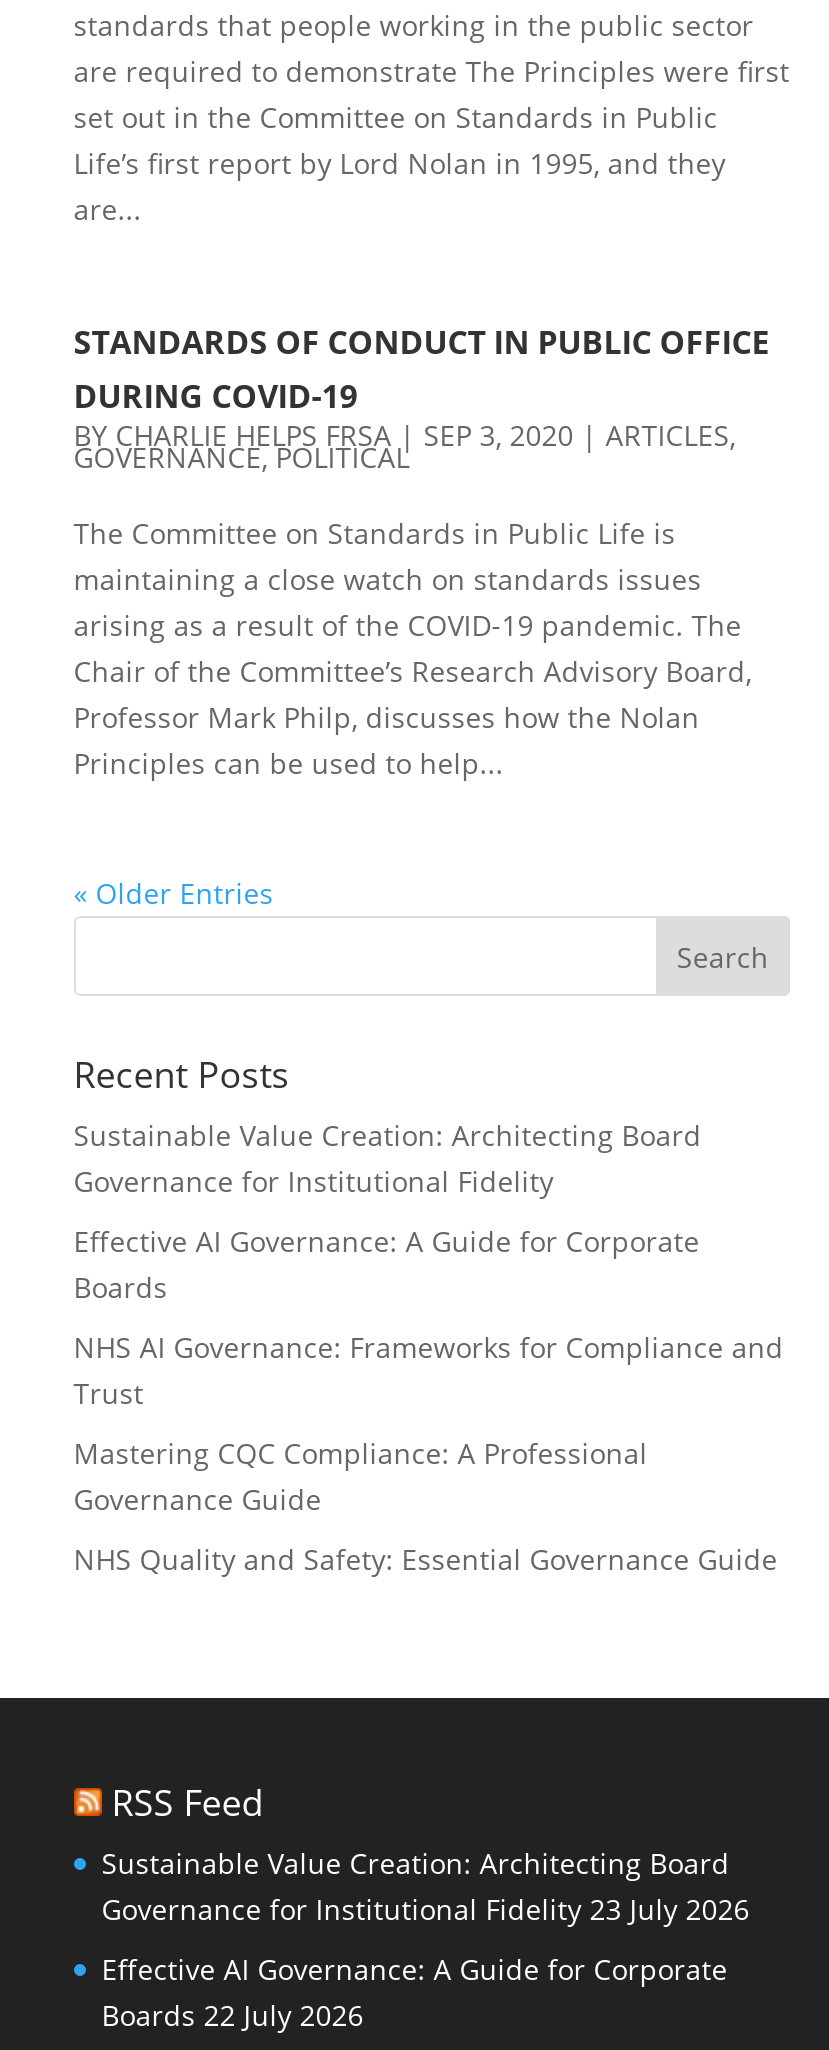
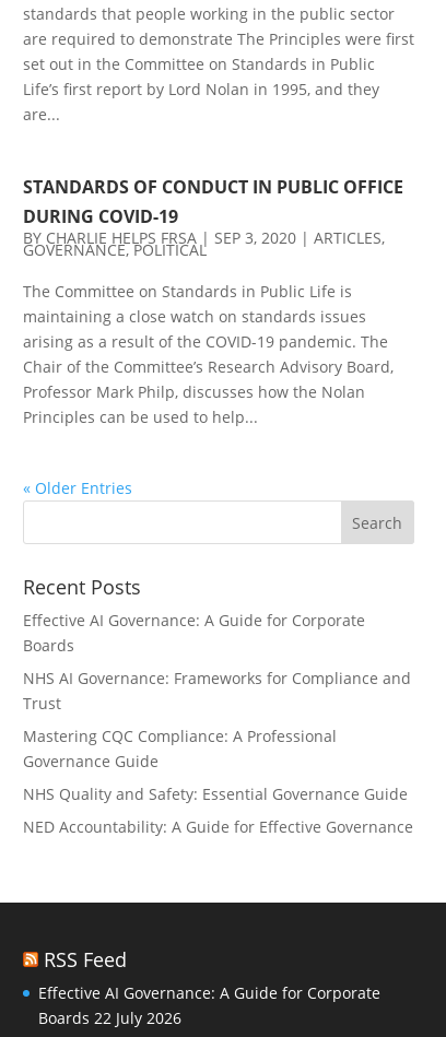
[74,1116,702,1200] Sustainable Value Creation: Architecting Board | Governance for Institutional Fidelity -> none
none -> [23,816,413,837] NED Accountability: A Guide for Effective Governance
[102,1844,750,1928] Sustainable Value Creation: Architecting Board | Governance for Institutional Fidelity 23 July 2026 -> none

